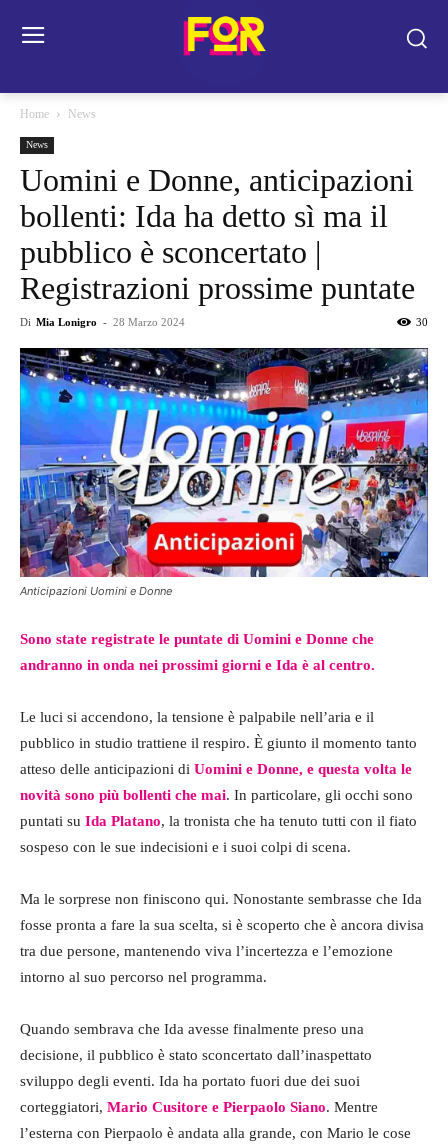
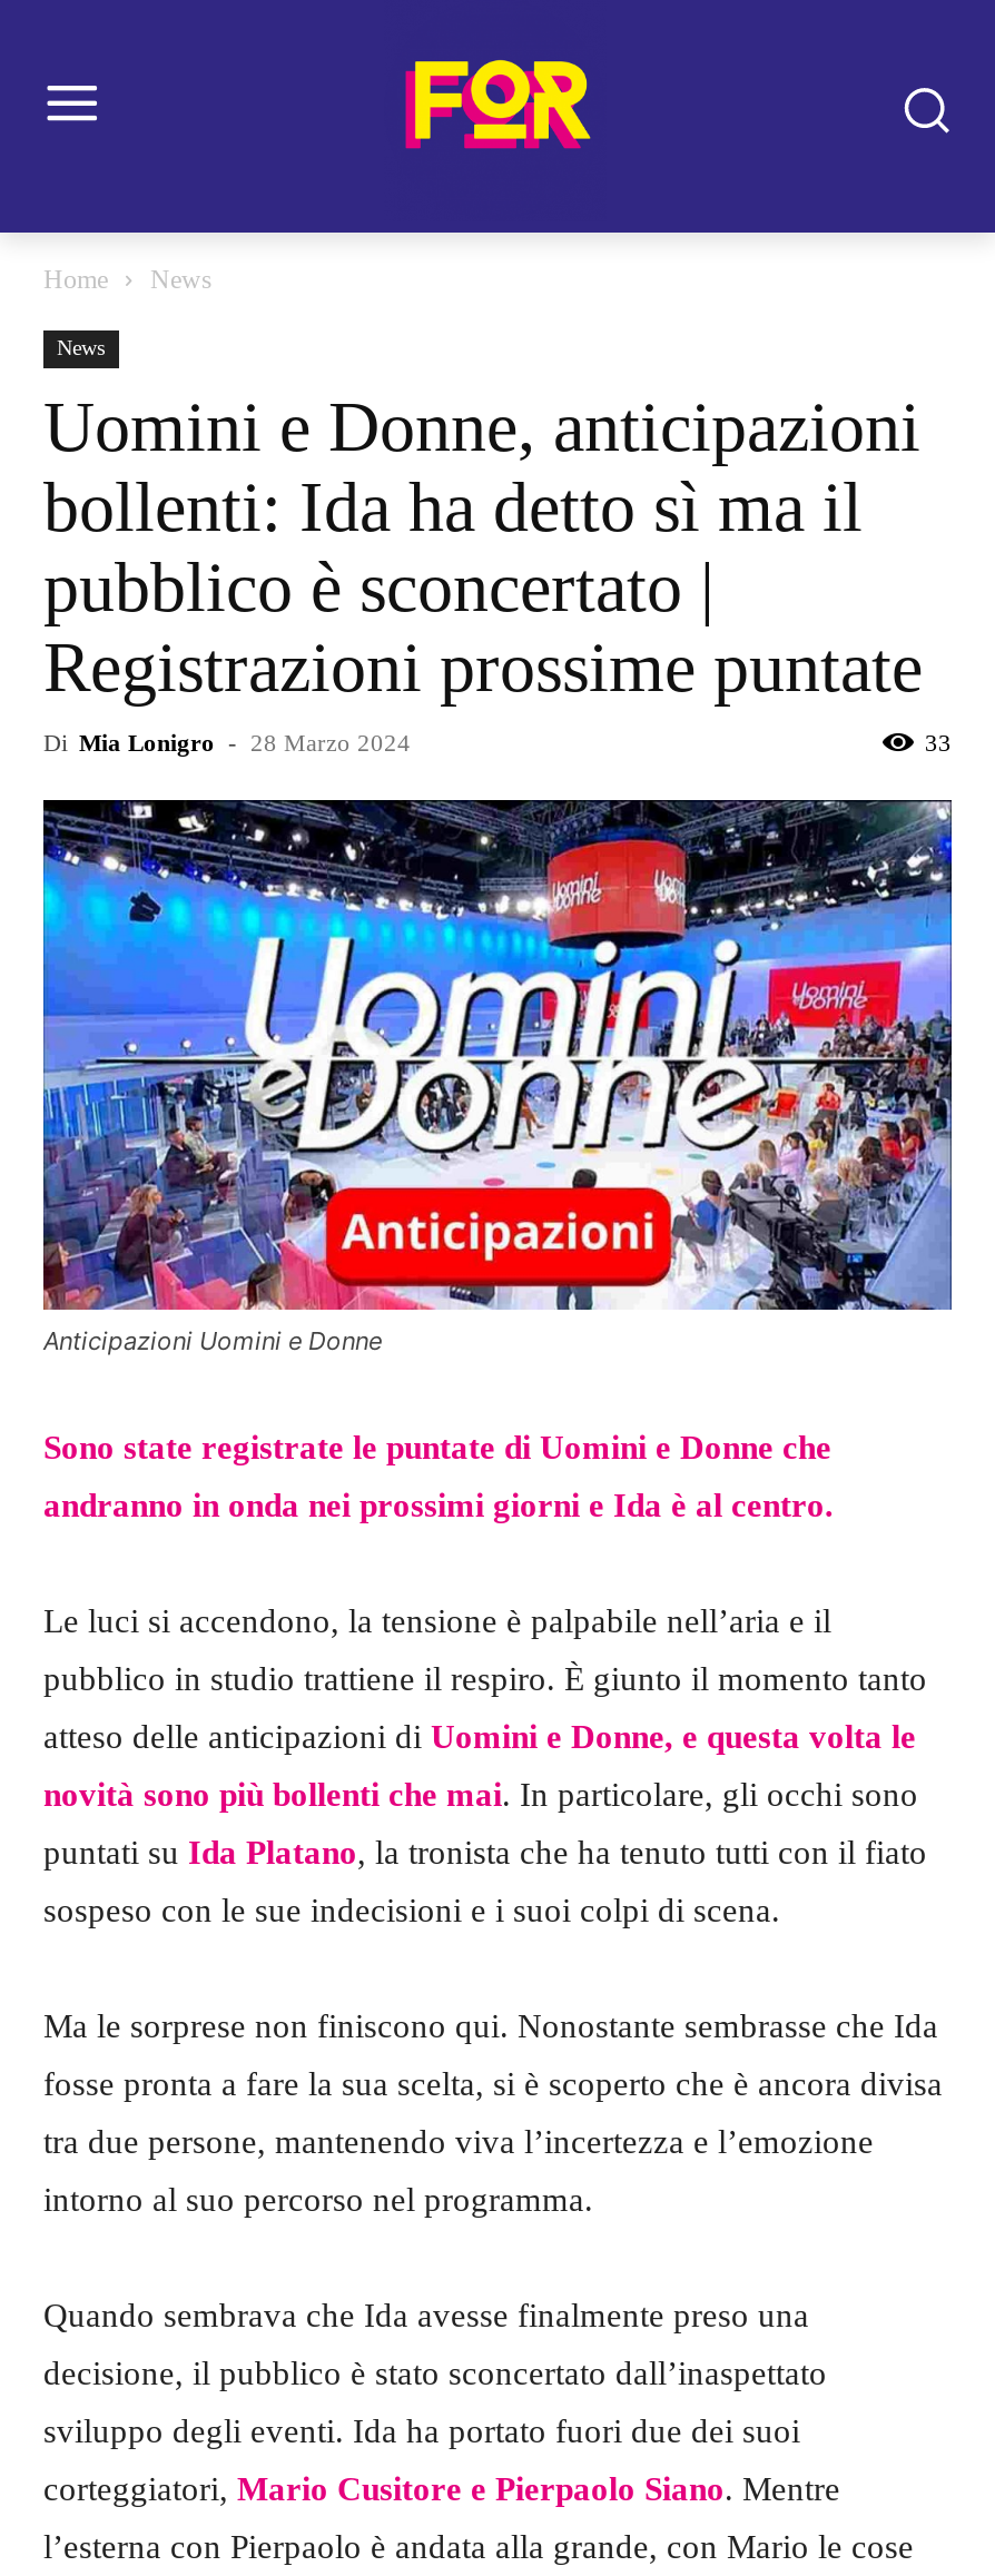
[416,316,428,328] 30 -> [925,729,952,756] 33

